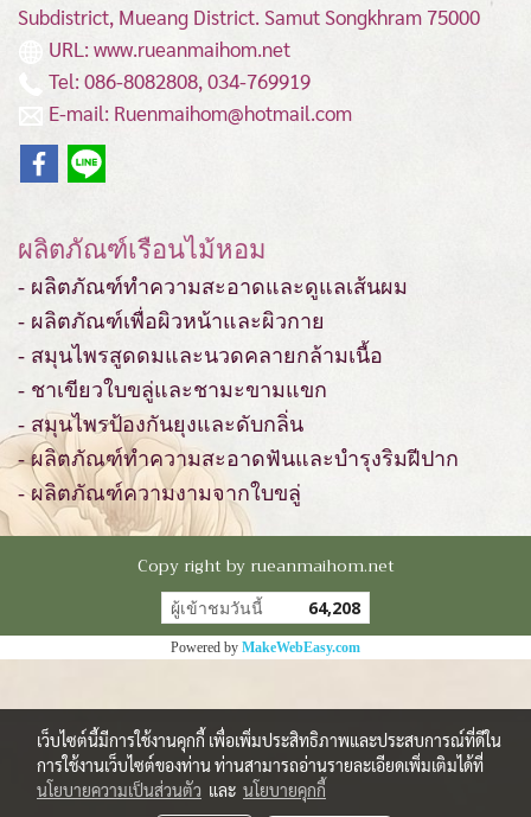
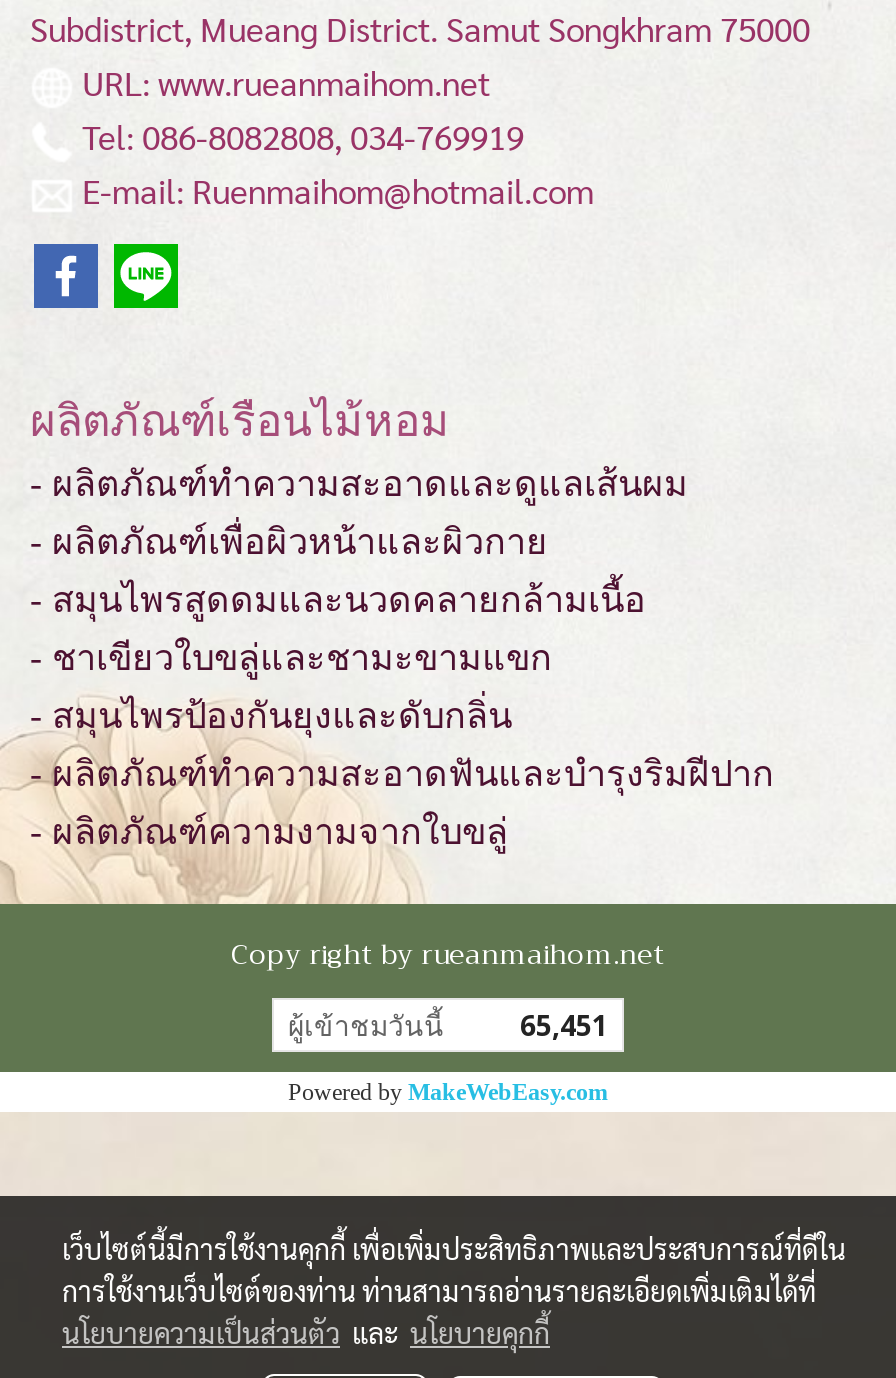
[171,596,360,618] ผู้เข้าชมวันนี้ 64,208 -> [288,1005,608,1043] ผู้เข้าชมวันนี้ 65,451

